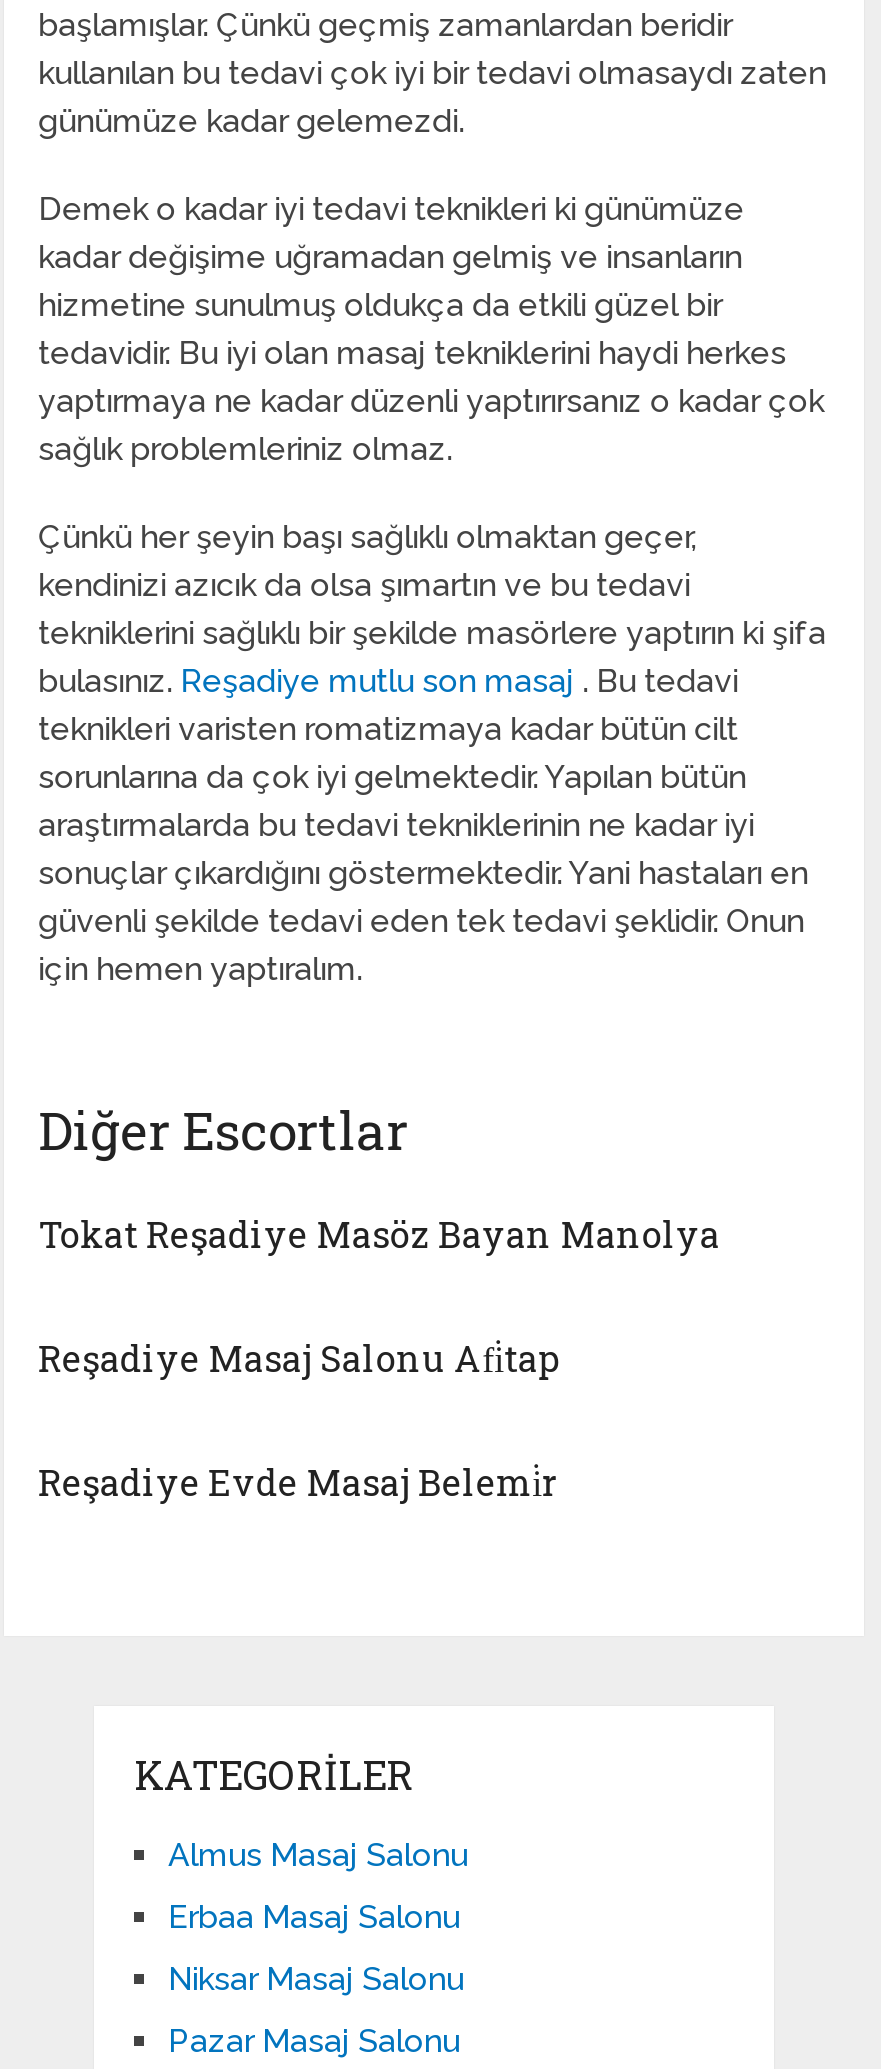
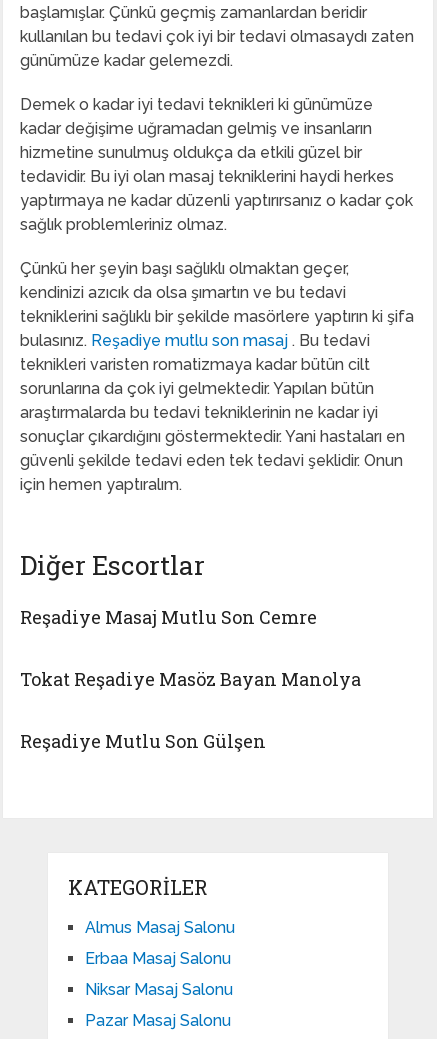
none -> [20,605,317,629] Reşadiye Masaj Mutlu Son Cemre
moved [38,1210,720,1258] -> [20,667,361,691]: Tokat Reşadiye Masöz Bayan Manolya
[38,1334,560,1506] Reşadiye Masaj Salonu Afi̇tap | Reşadiye Evde Masaj Belemi̇r -> [20,729,266,753] Reşadiye Mutlu Son Gülşen

